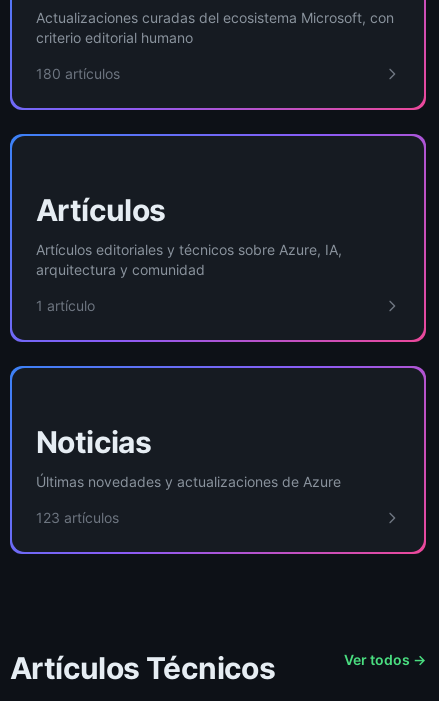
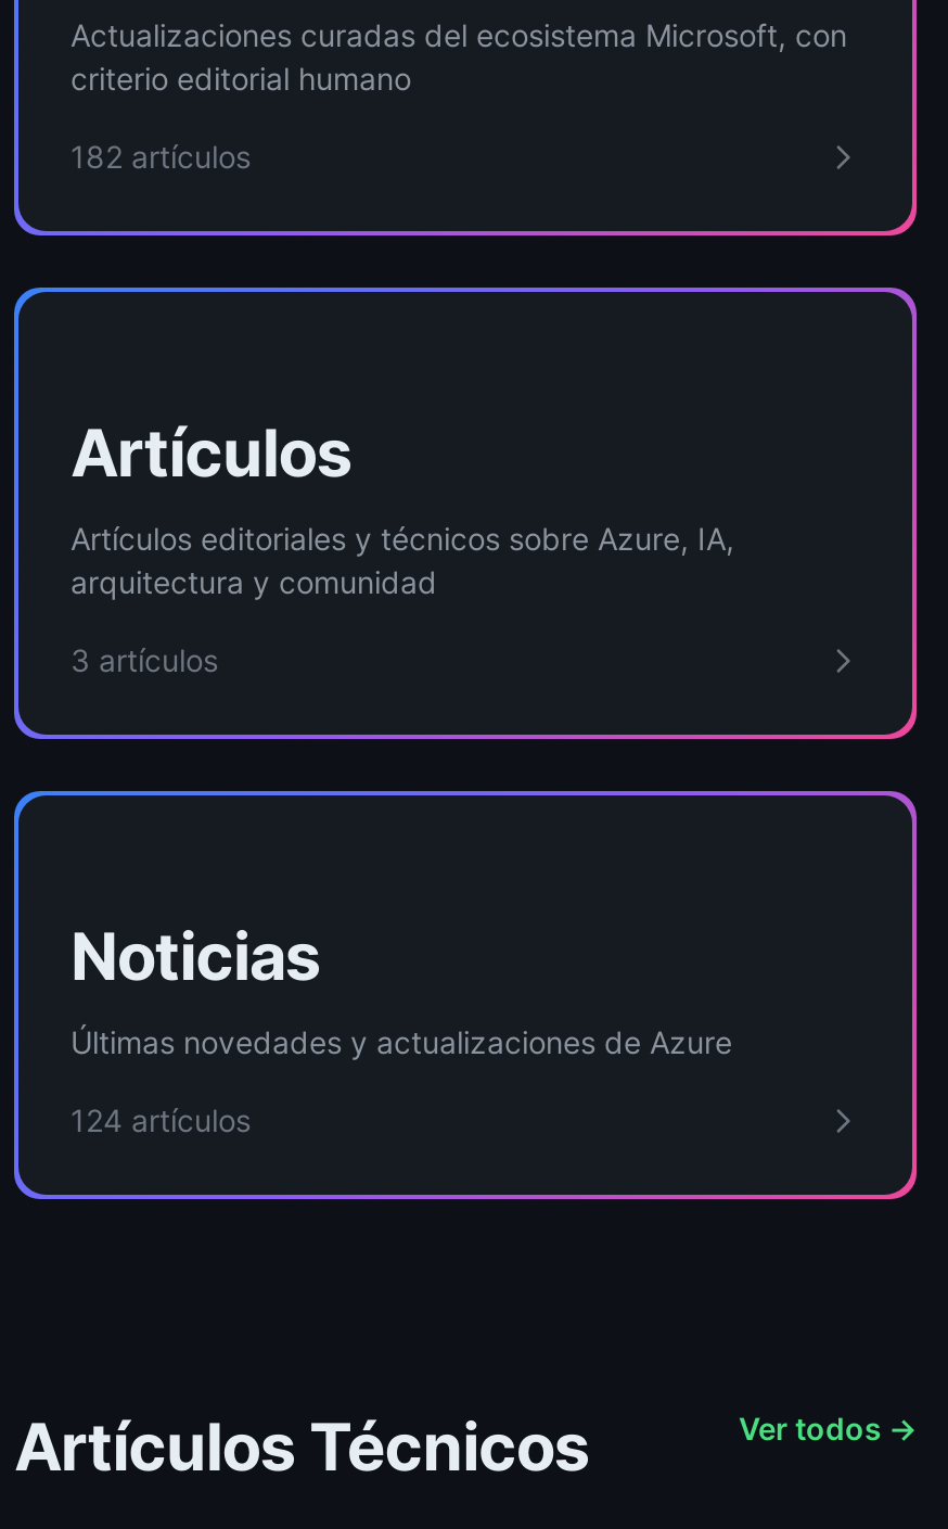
[36,65,120,82] 180 artículos -> [71,139,251,176] 182 artículos
[36,297,95,314] 1 artículo -> [71,642,218,679] 3 artículos
[36,509,119,526] 123 artículos -> [71,1102,251,1139] 124 artículos

